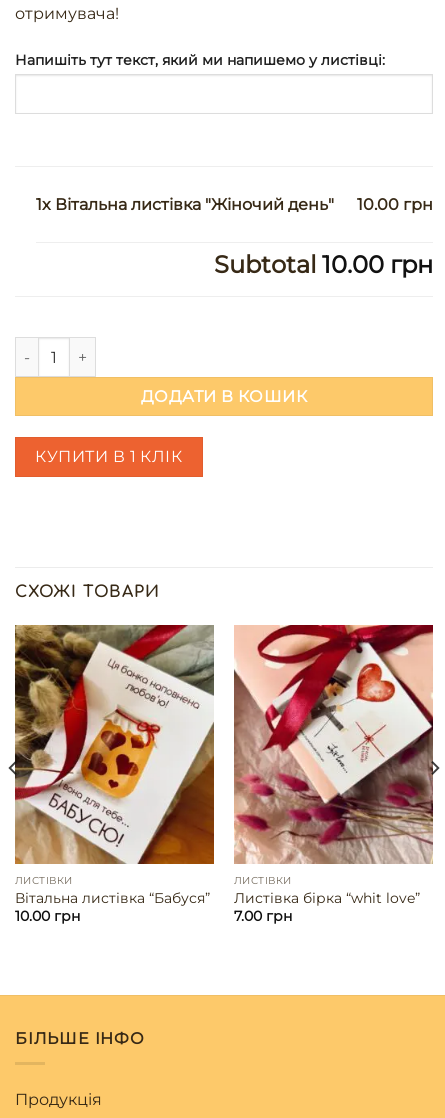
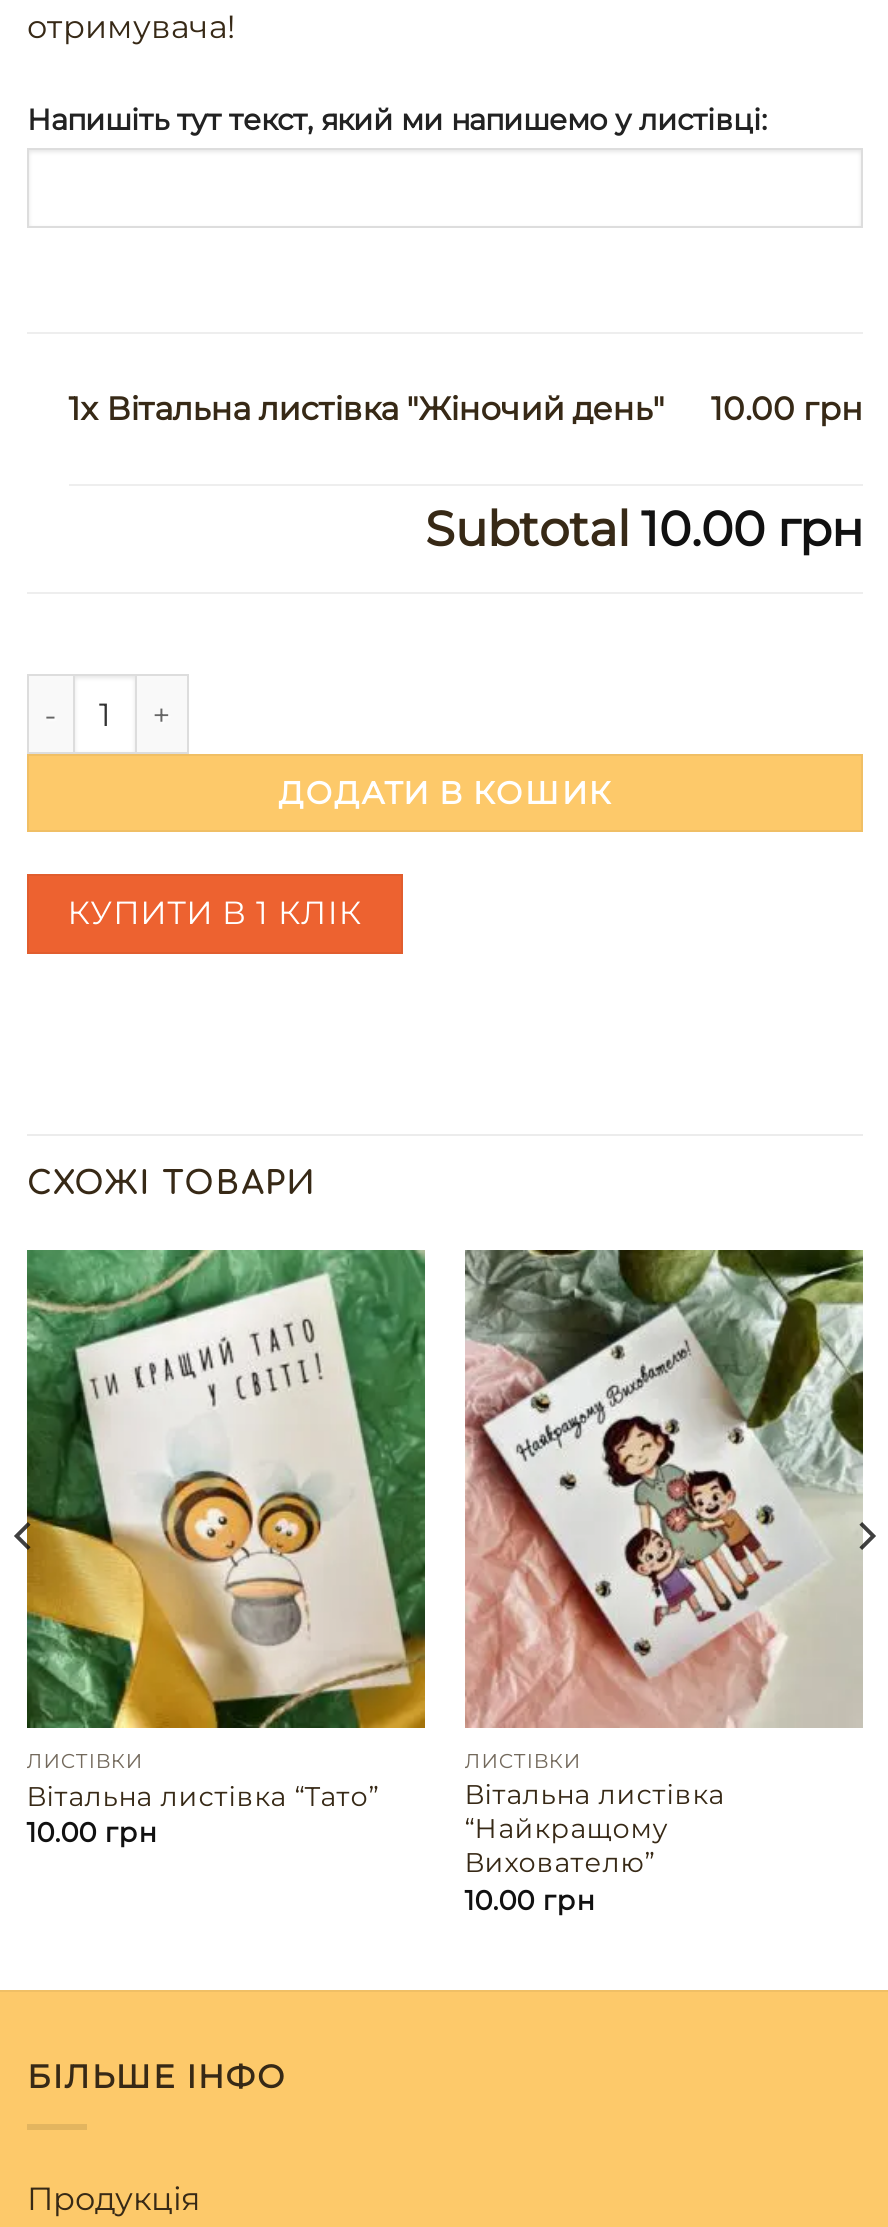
[14,624,215,906] [image] | Вітальна листівка “Бабуся” -> [25,1248,427,1812] [image] | Вітальна листівка “Тато”
[234,624,434,924] [image] | Листівка бірка “whit love” | 7.00 грн -> [463,1248,865,1915] [image] | Вітальна листівка | “Найкращому | Вихователю” | 10.00 грн

